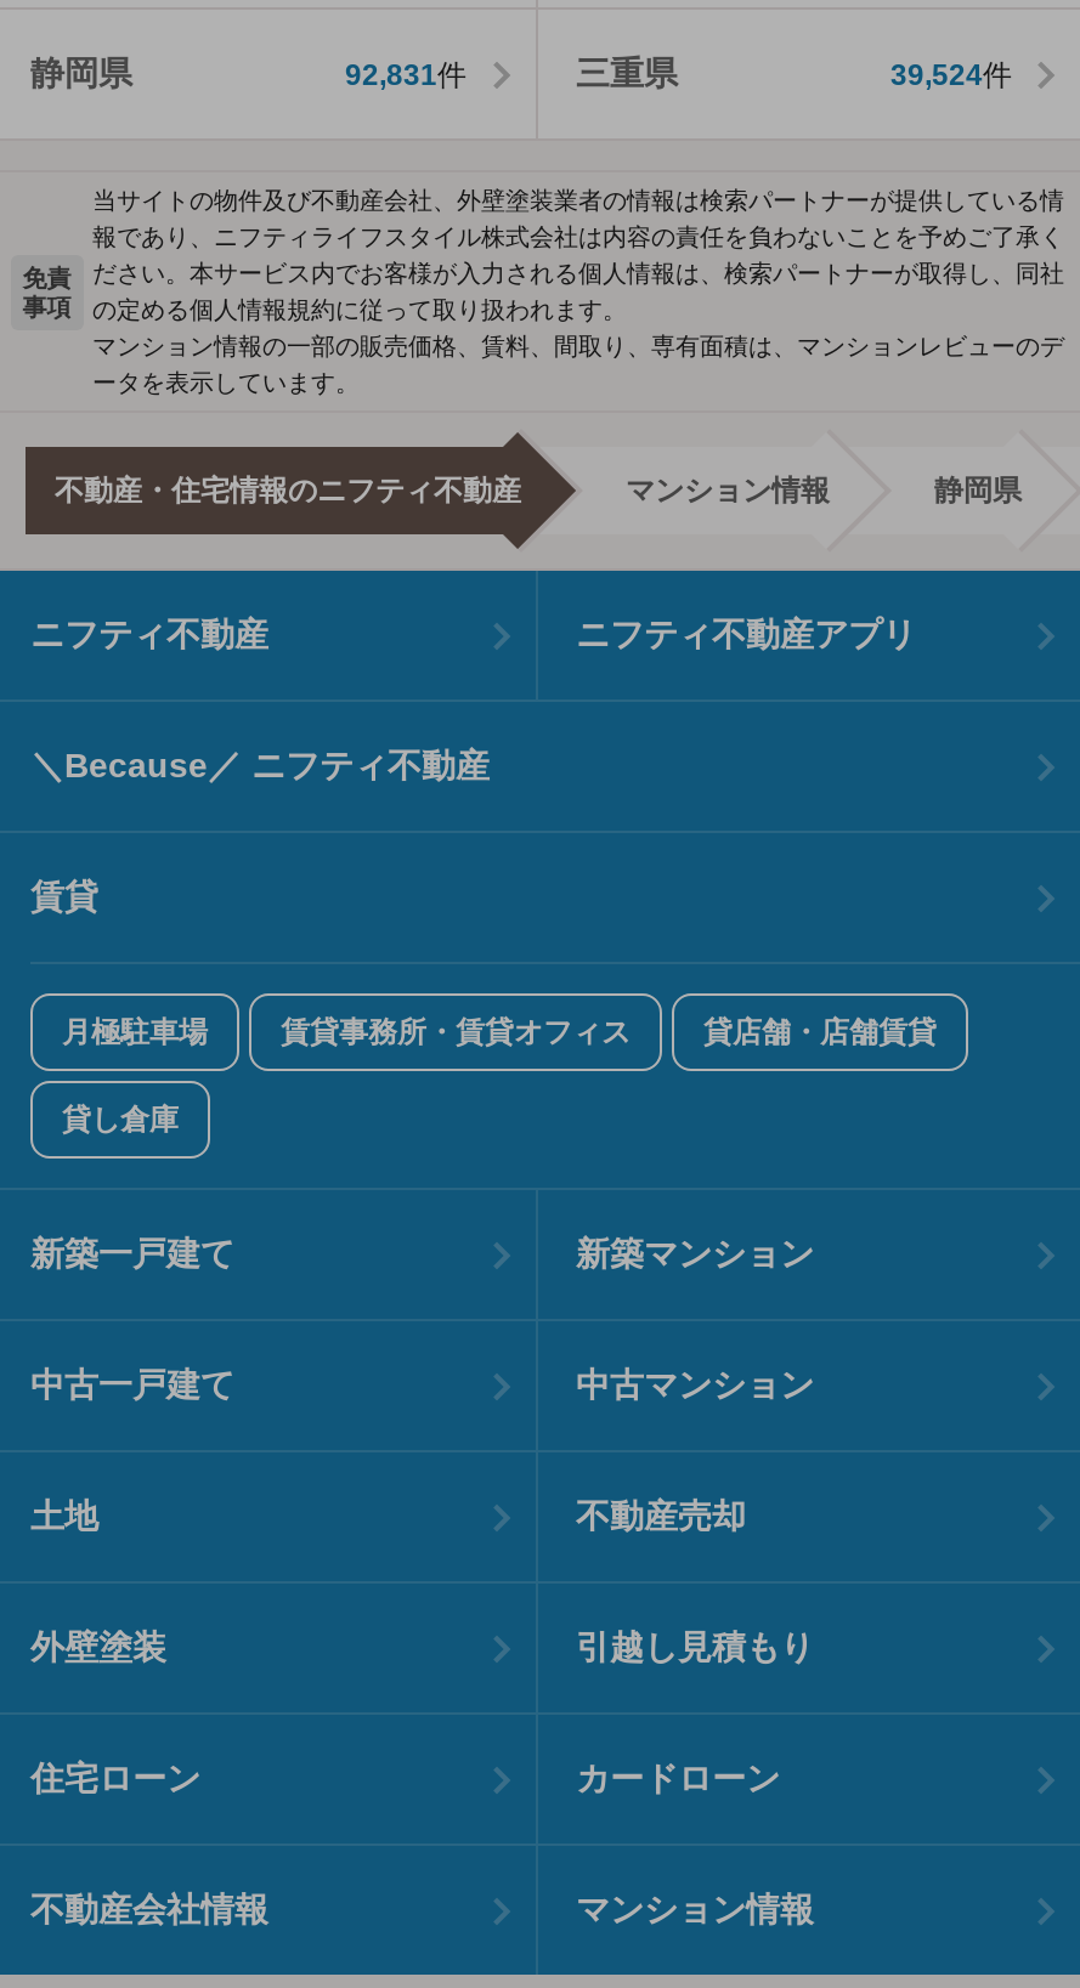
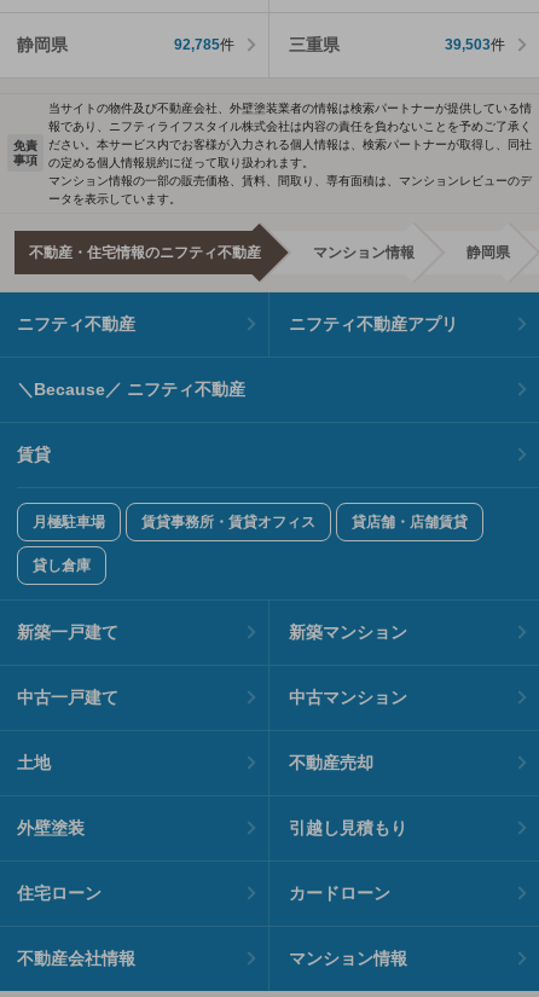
[345,58,467,92] 92,831件 -> [173,36,234,53] 92,785件
[890,58,1012,92] 39,524件 -> [445,36,505,53] 39,503件

